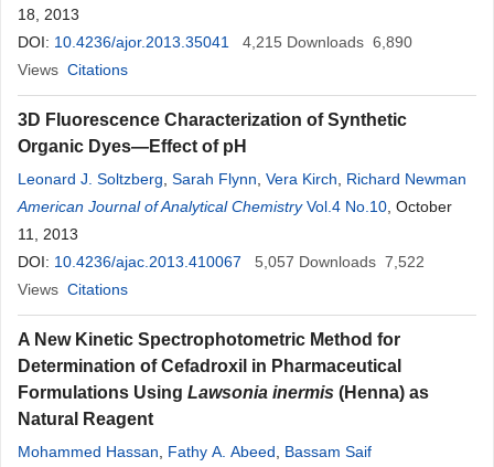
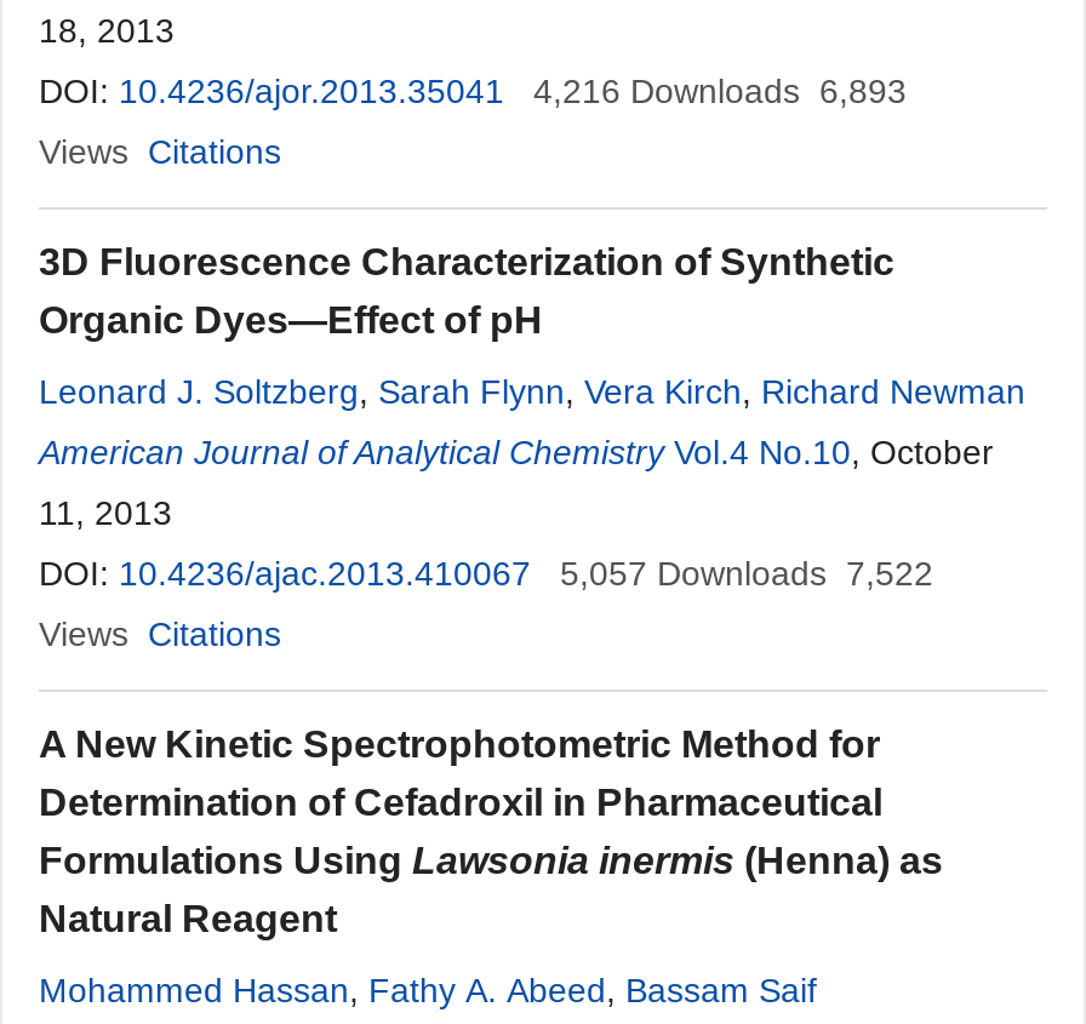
[18,33,412,51] DOI: 10.4236/ajor.2013.35041 4,215 Downloads 6,890 -> [39,71,907,110] DOI: 10.4236/ajor.2013.35041 4,216 Downloads 6,893

